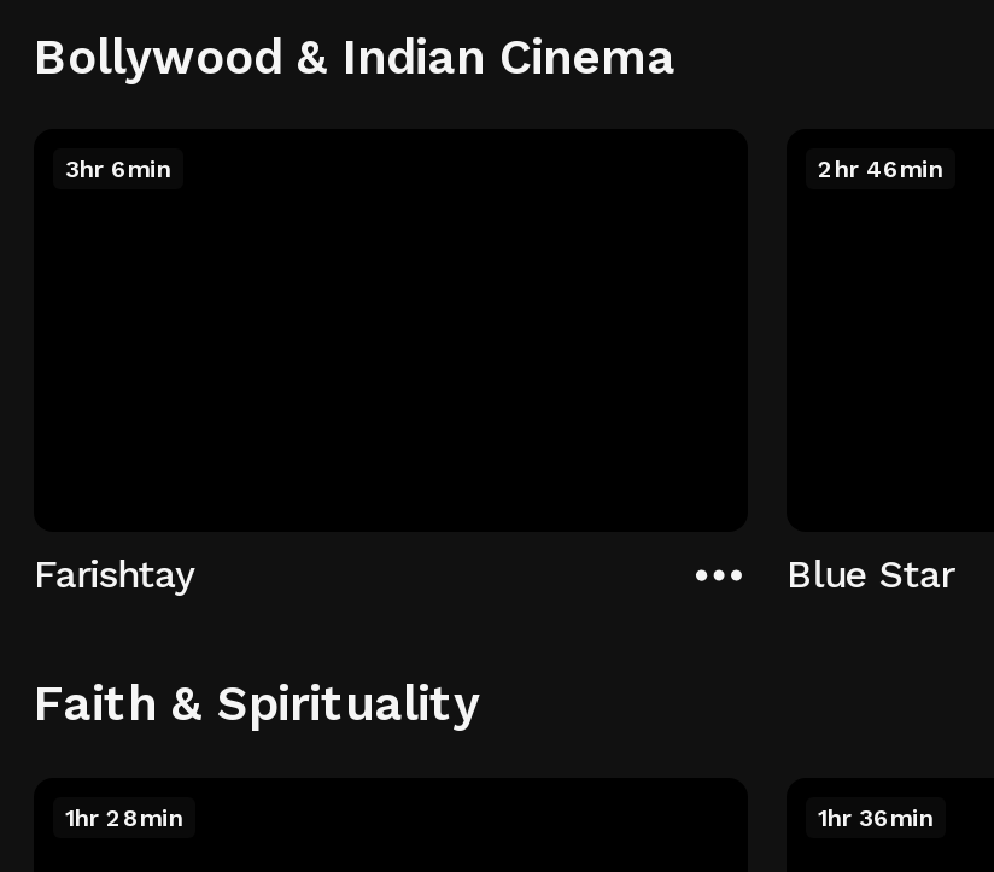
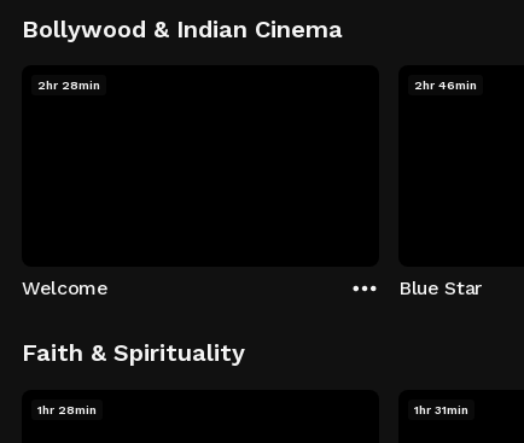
[65,156,171,182] 3hr 6min -> [37,78,100,92] 2hr 28min
[34,550,193,596] Farishtay -> [22,276,108,299] Welcome
[818,803,934,830] 1hr 36min -> [414,403,468,416] 1hr 31min

